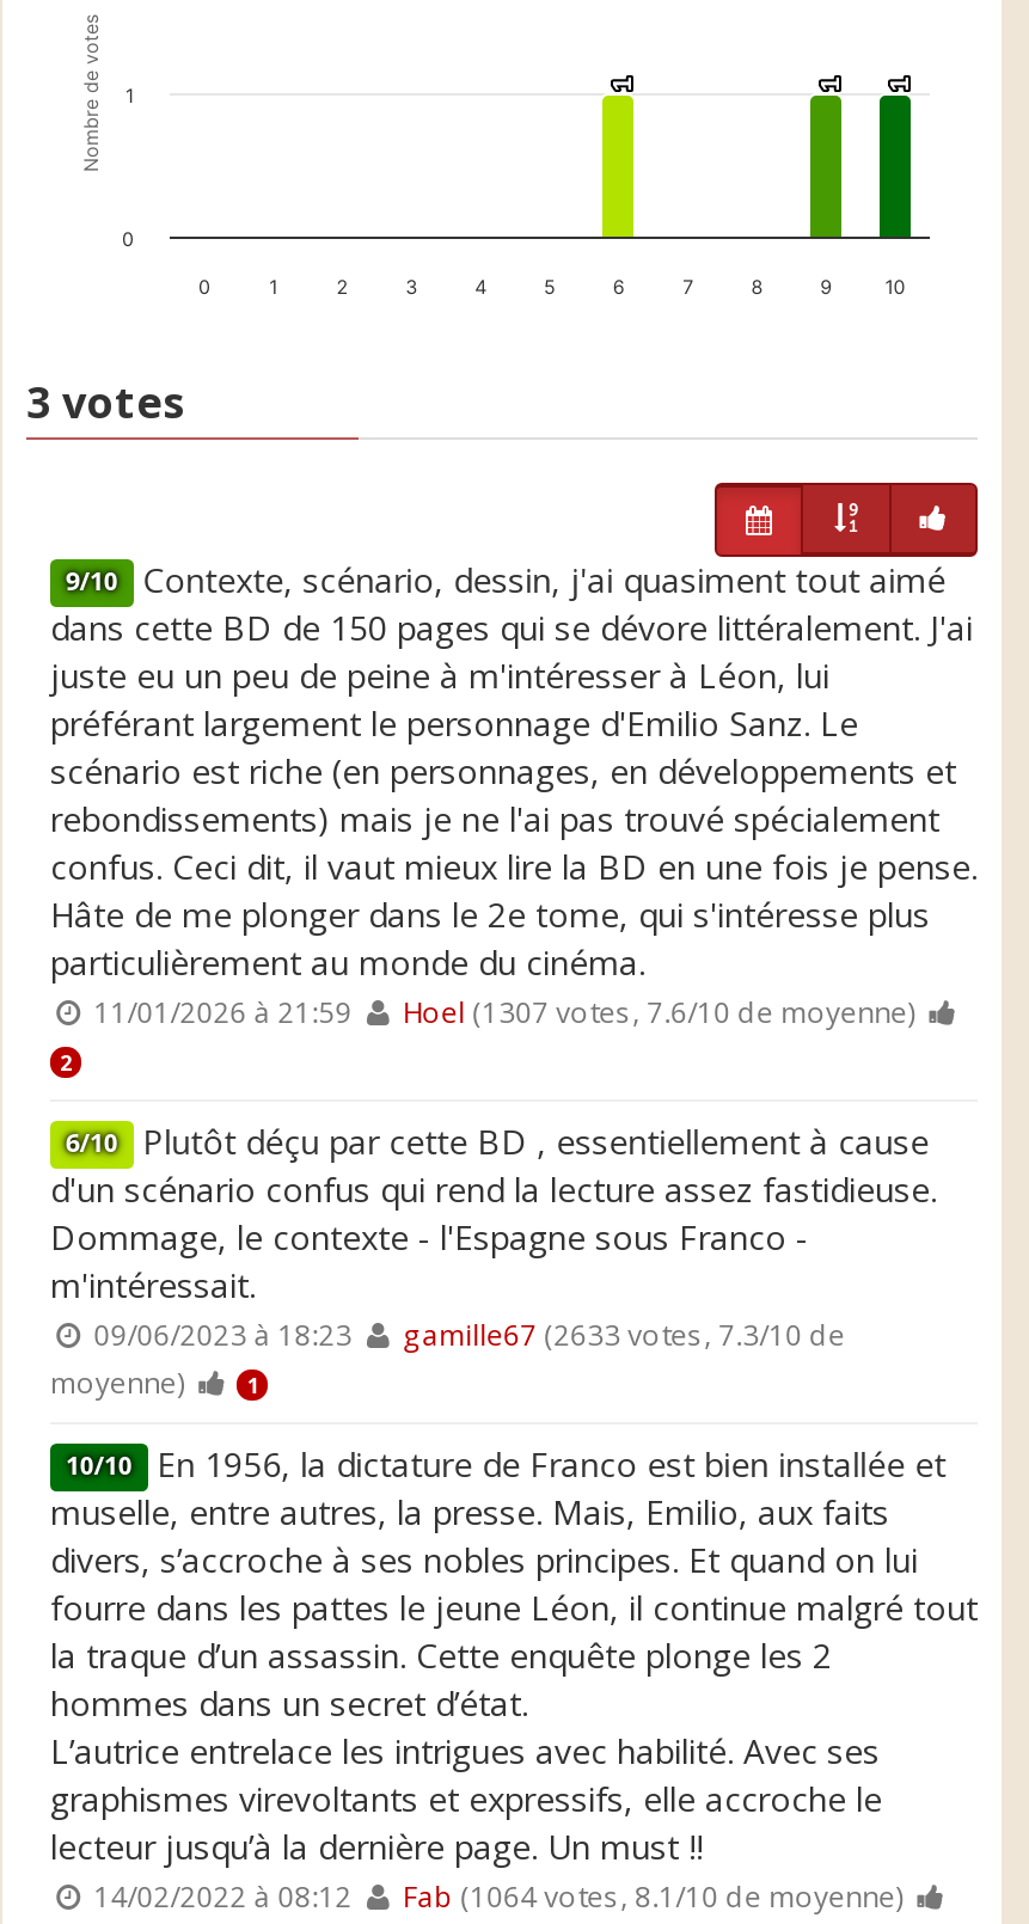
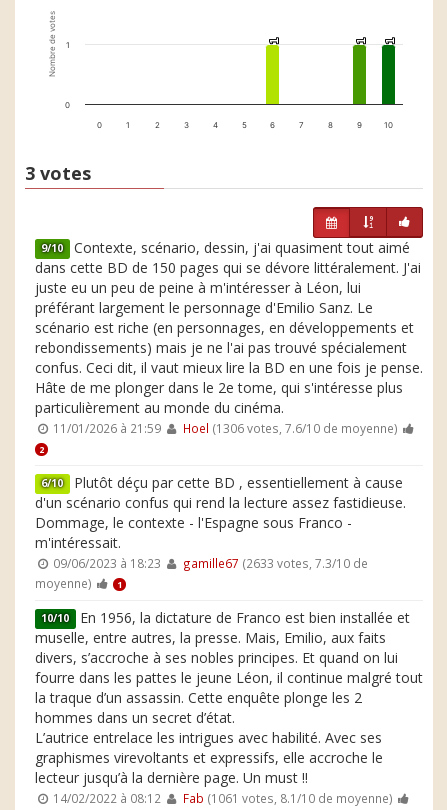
[403,991,917,1029] Hoel (1307 votes, 7.6/10 de moyenne) -> [183,419,398,435] Hoel (1306 votes, 7.6/10 de moyenne)
[403,1875,905,1913] Fab (1064 votes, 8.1/10 de moyenne) -> [183,789,393,805] Fab (1061 votes, 8.1/10 de moyenne)

